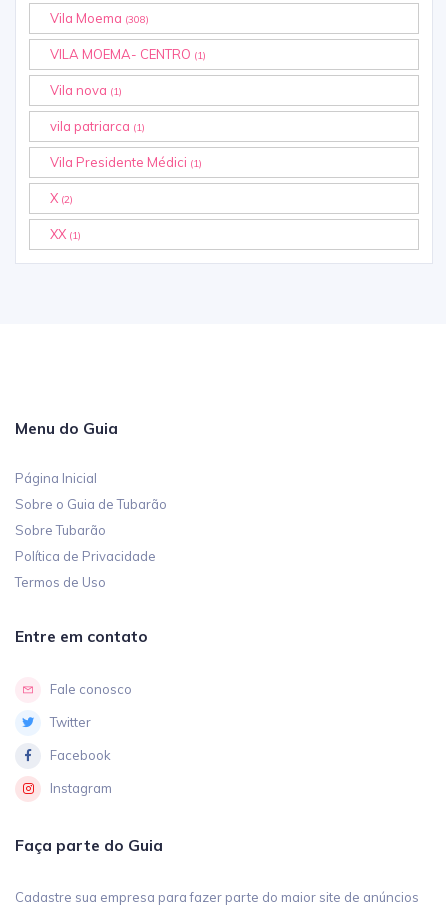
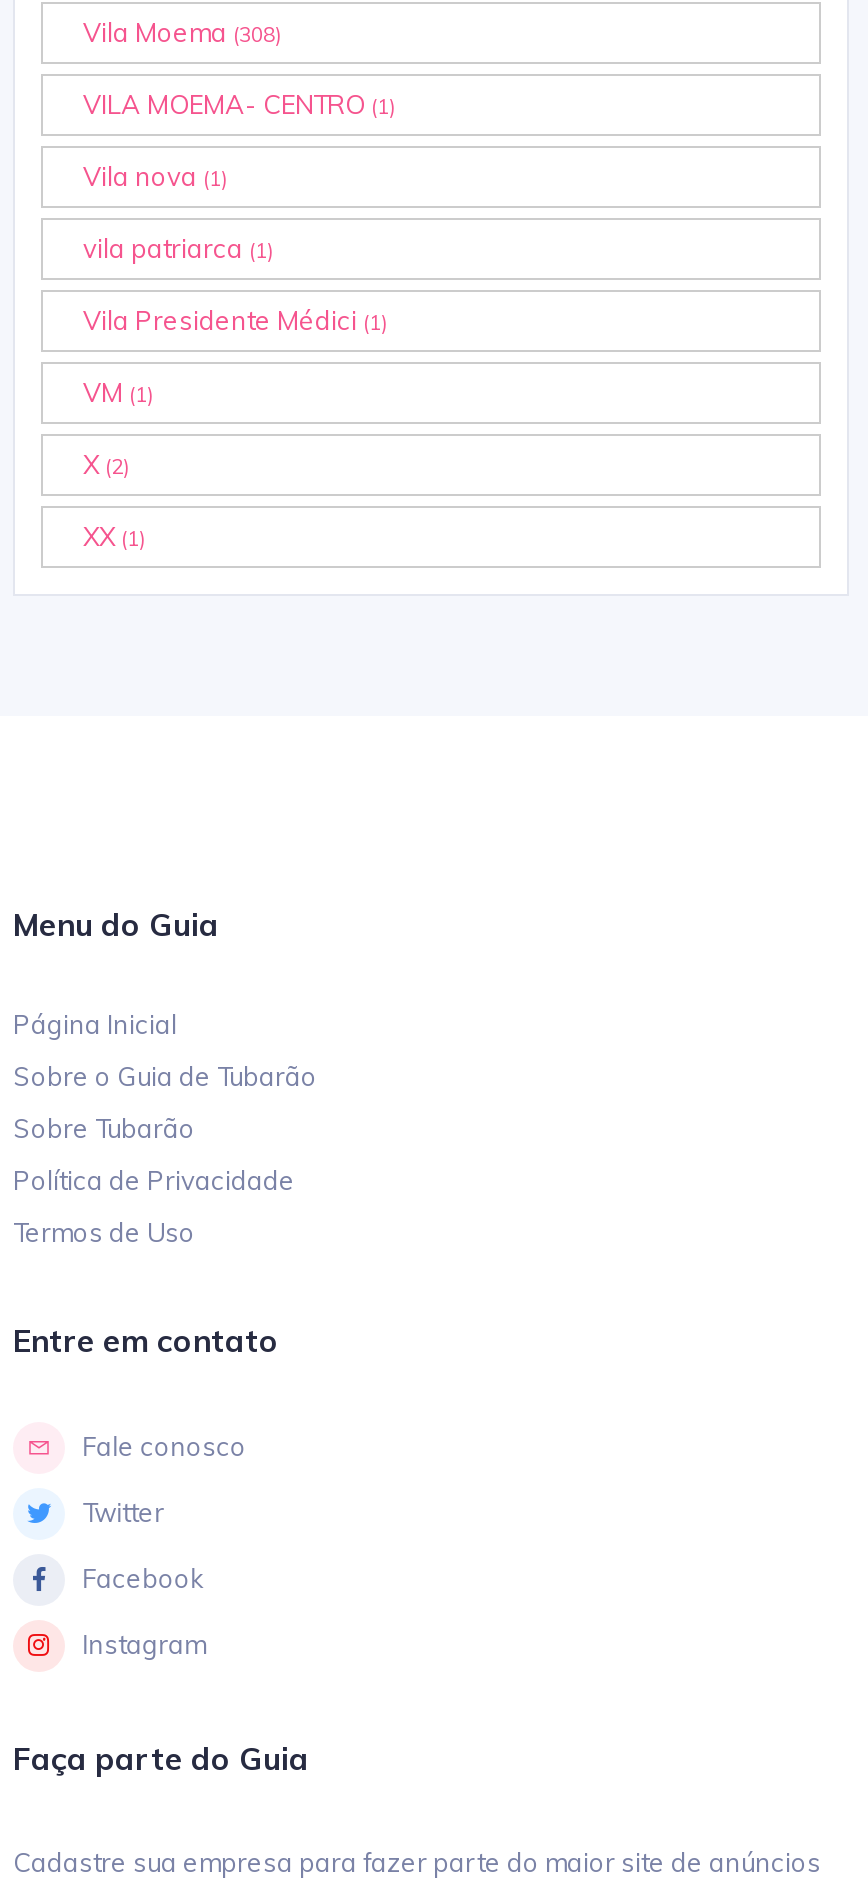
none -> [83,375,153,407] VM (1)

